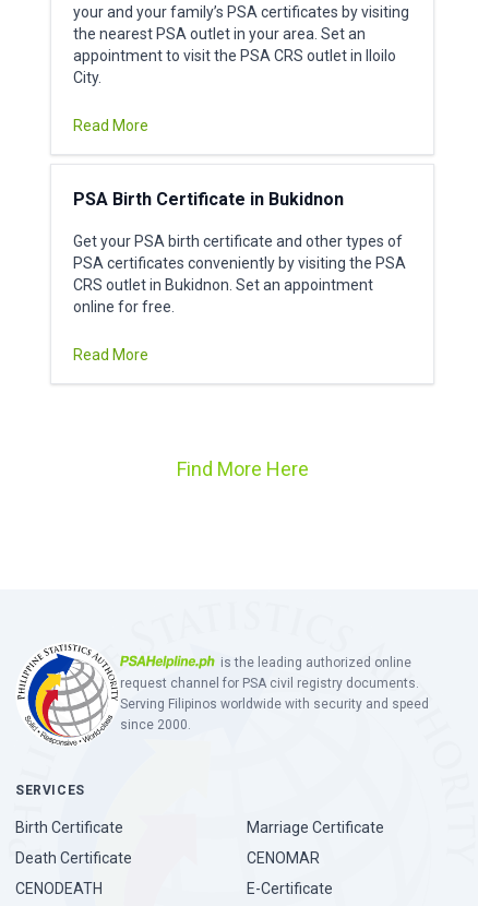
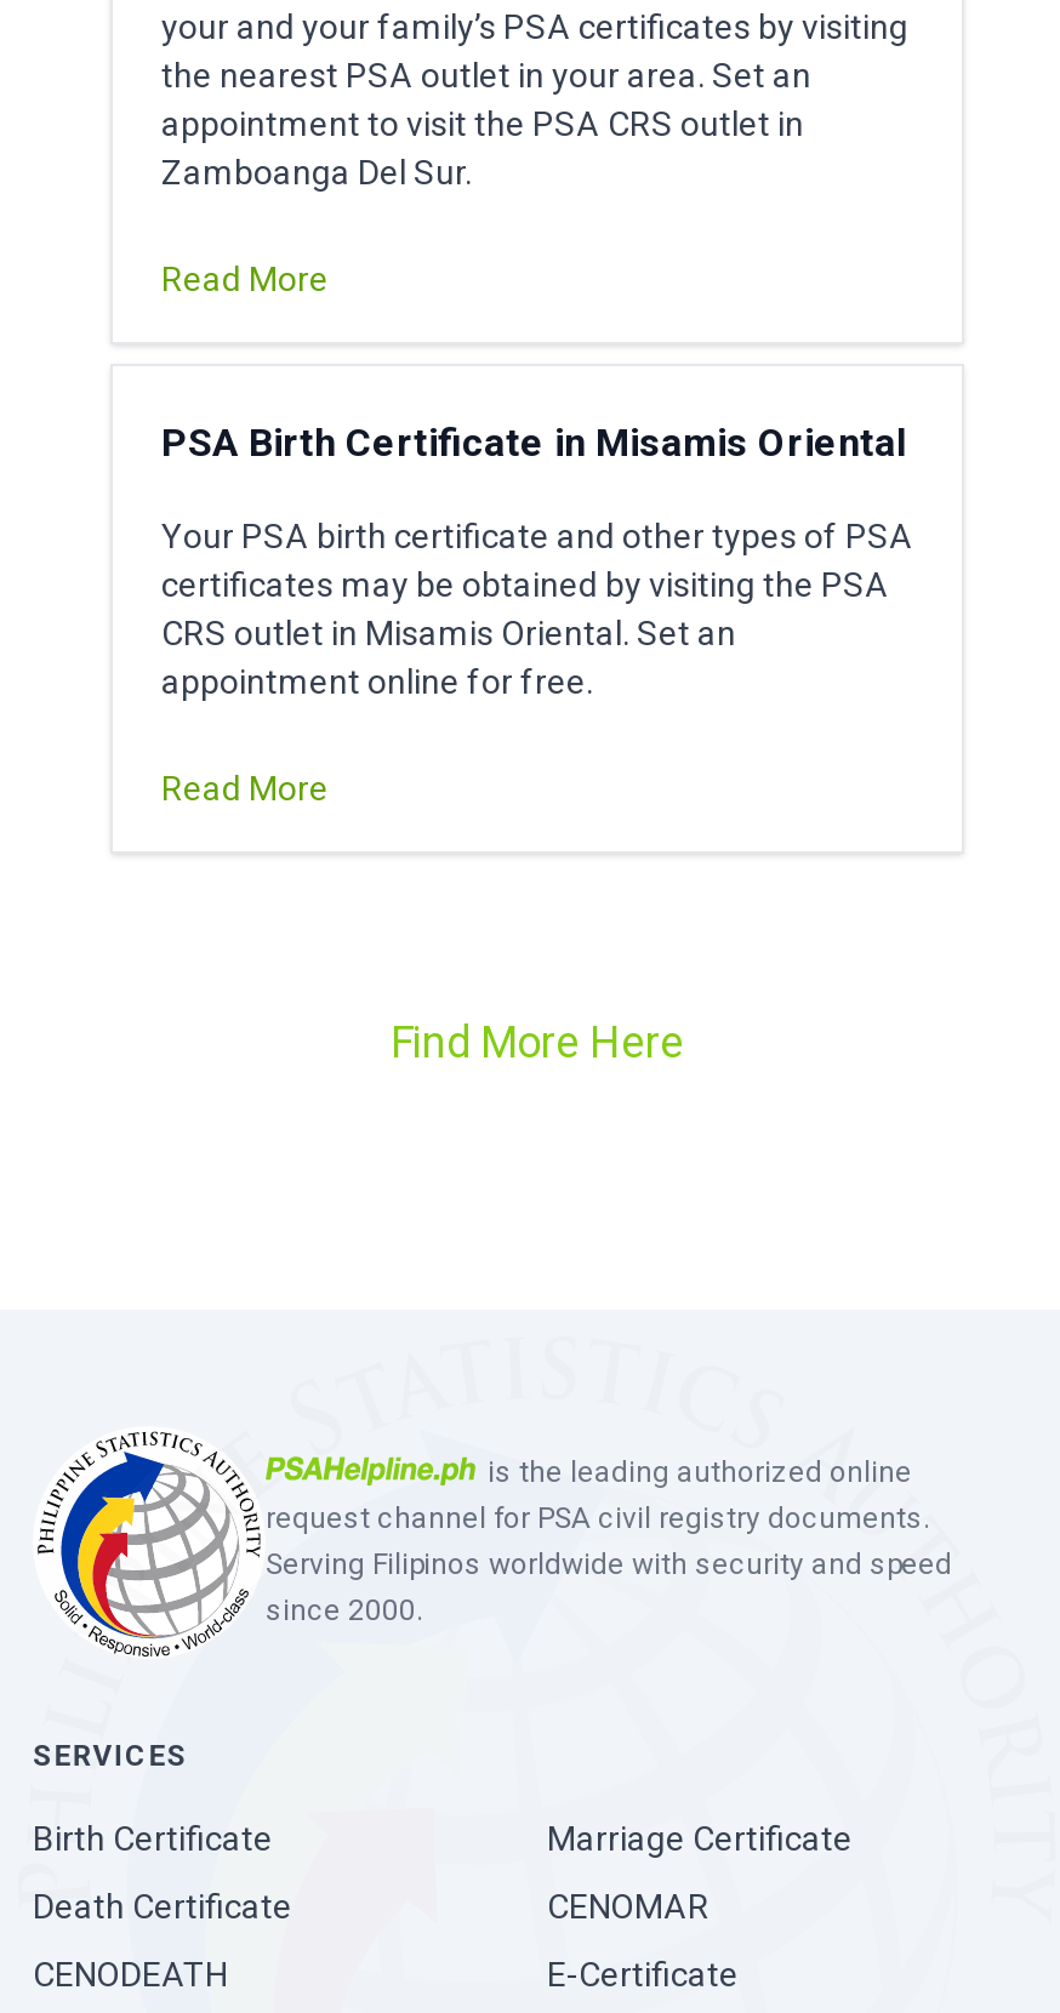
[73,46,396,86] appointment to visit the PSA CRS outlet in Iloilo | City. -> [161,103,804,190] appointment to visit the PSA CRS outlet in | Zamboanga Del Sur.
[73,188,344,209] PSA Birth Certificate in Bukidnon -> [161,418,906,464] PSA Birth Certificate in Misamis Oriental
[73,232,406,315] Get your PSA birth certificate and other types of | PSA certificates conveniently by visiting the PSA | CRS outlet in Bukidnon. Set an appointment | online for free. -> [161,515,913,700] Your PSA birth certificate and other types of PSA | certificates may be obtained by visiting the PSA | CRS outlet in Misamis Oriental. Set an | appointment online for free.

